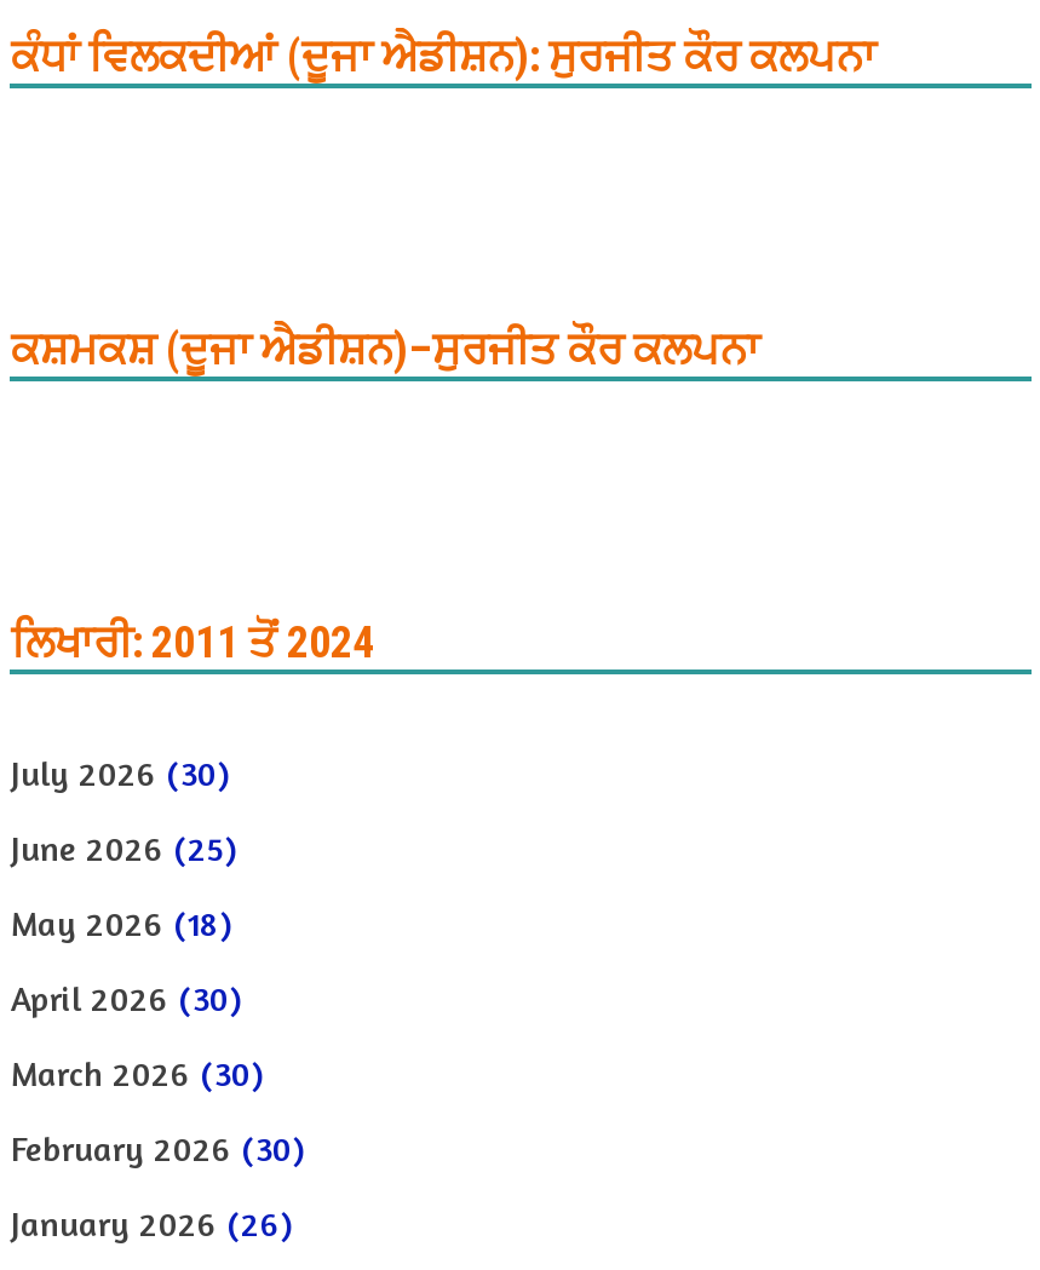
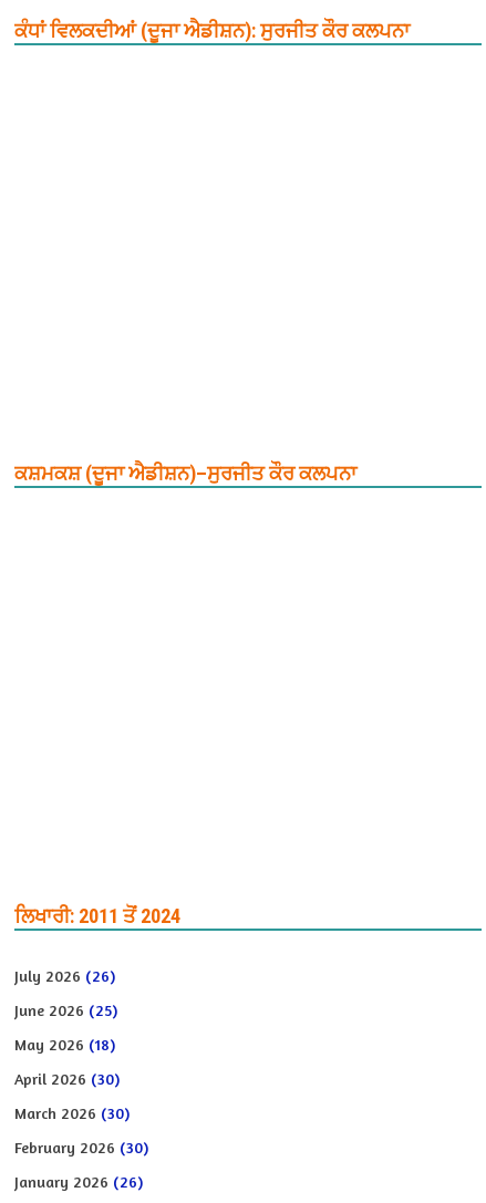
[11,751,229,793] July 2026 (30) -> [15,966,116,985] July 2026 (26)

